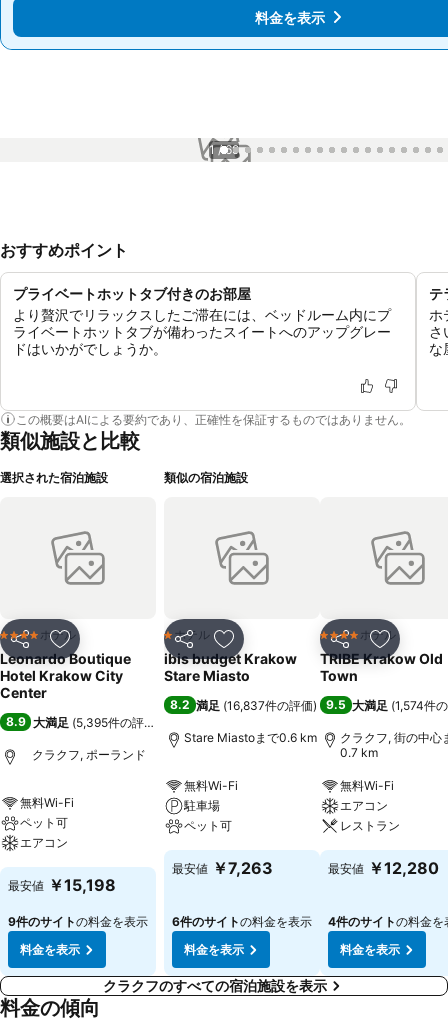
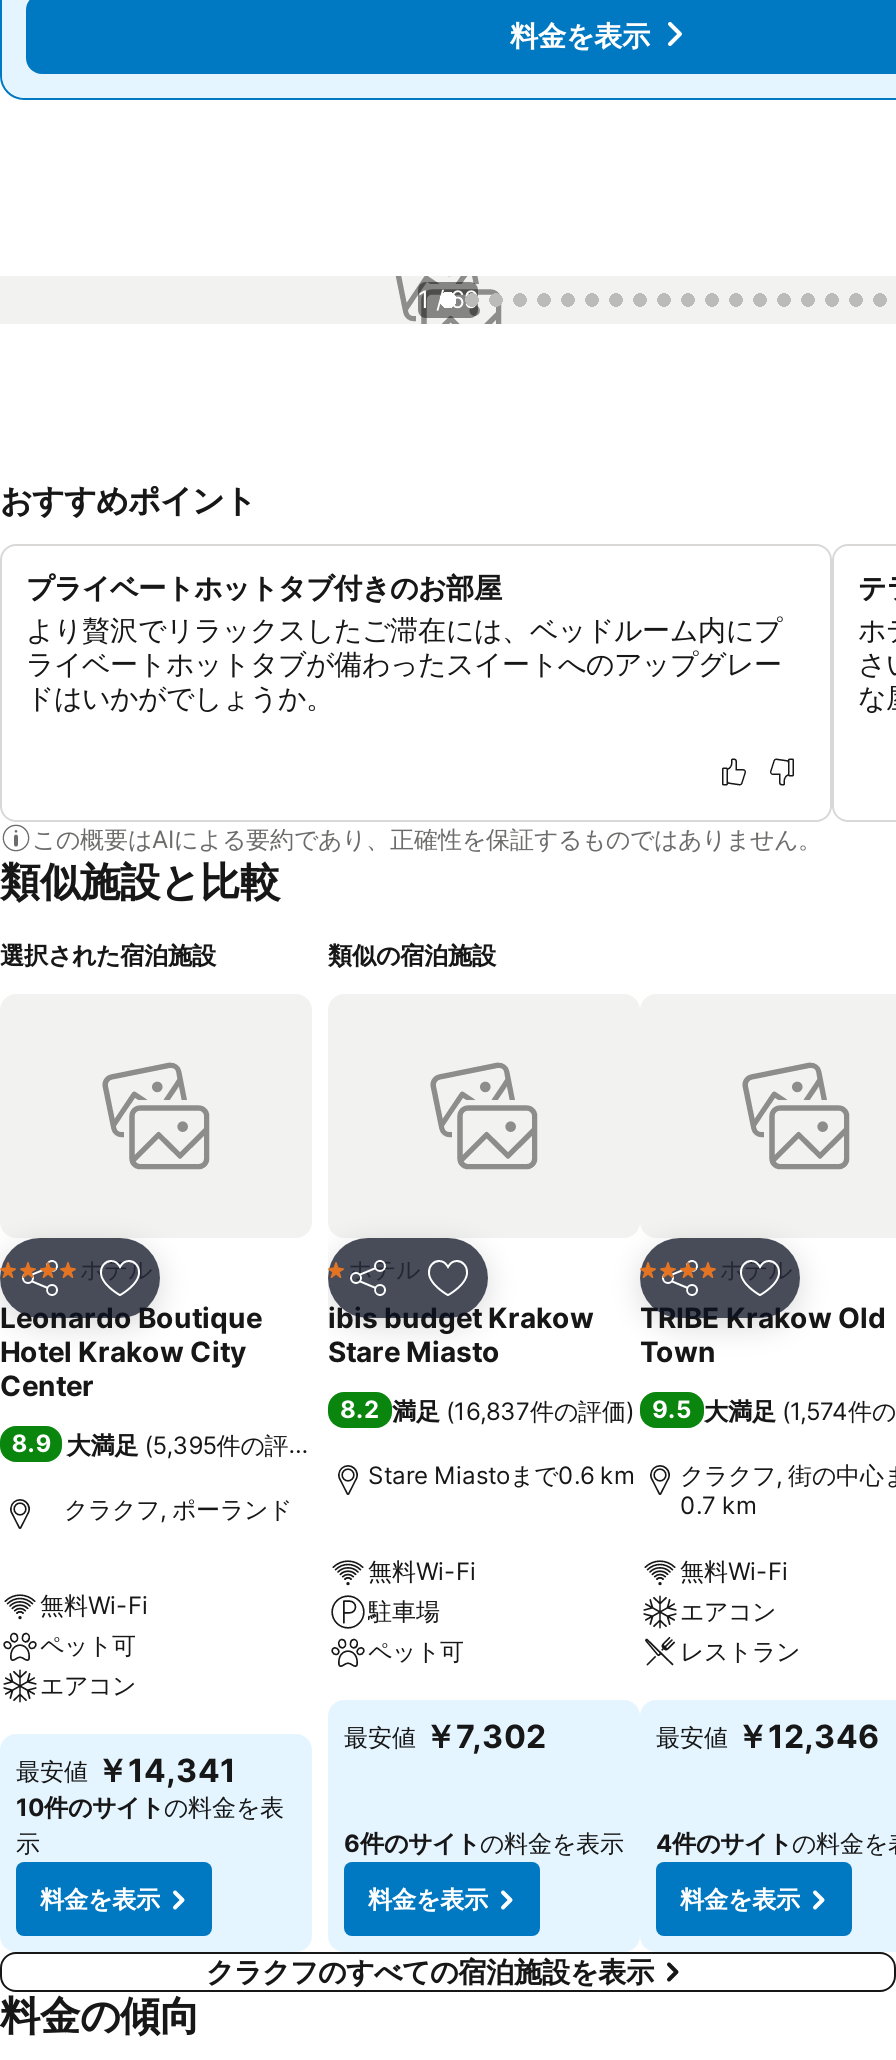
[172,858,273,878] 最安値 ￥7,263 -> [344,1716,546,1756] 最安値 ￥7,302
[328,858,439,878] 最安値 ￥12,280 -> [656,1716,880,1756] 最安値 ￥12,346
[8,875,148,929] 最安値 ￥15,198 | 9件のサイトの料金を表示 -> [16,1750,284,1858] 最安値 ￥14,341 | 10件のサイトの料金を表 | 示

